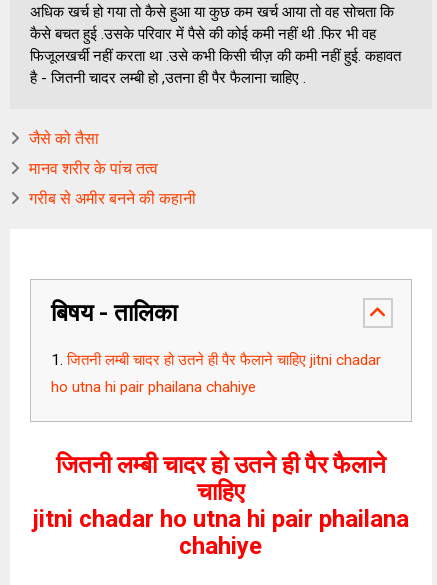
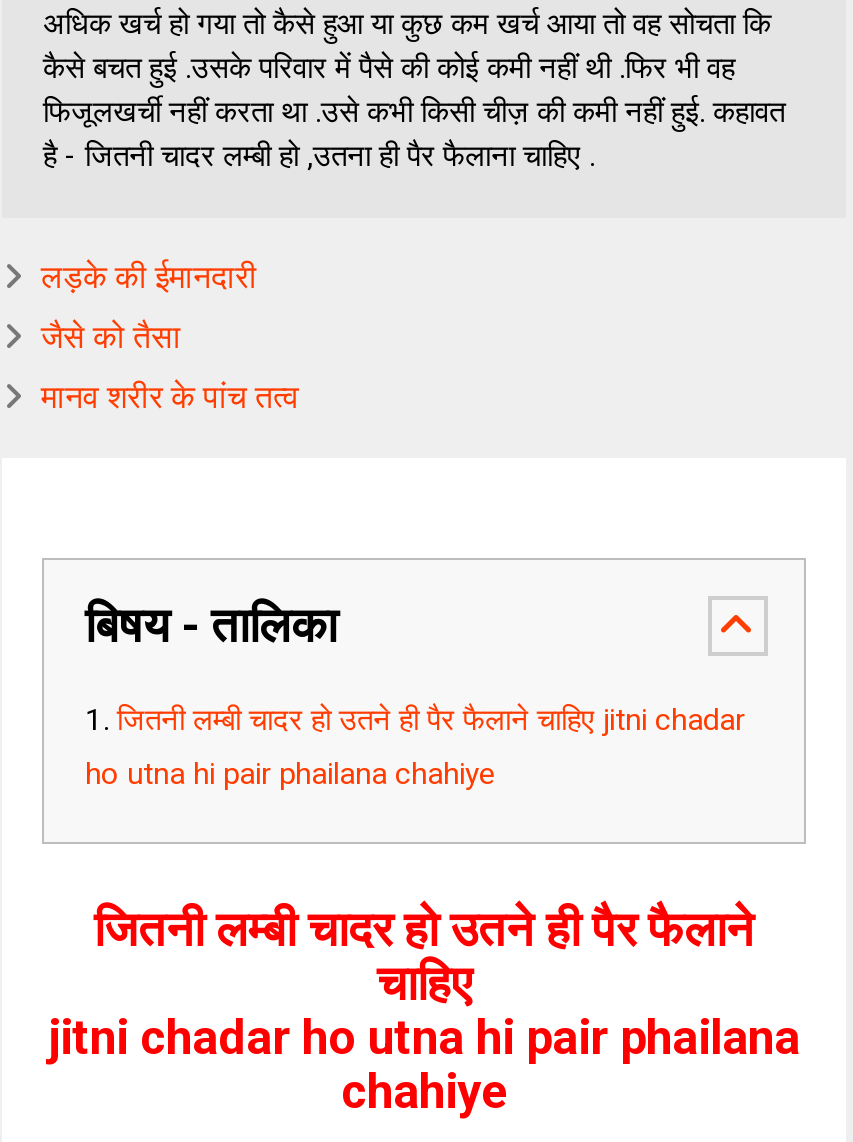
none -> [41,258,257,296] लड़के की ईमानदारी
moved [29,129,158,178] -> [41,318,299,416]: जैसे को तैसा | मानव शरीर के पांच तत्व
[29,189,196,208] गरीब से अमीर बनने की कहानी -> none

